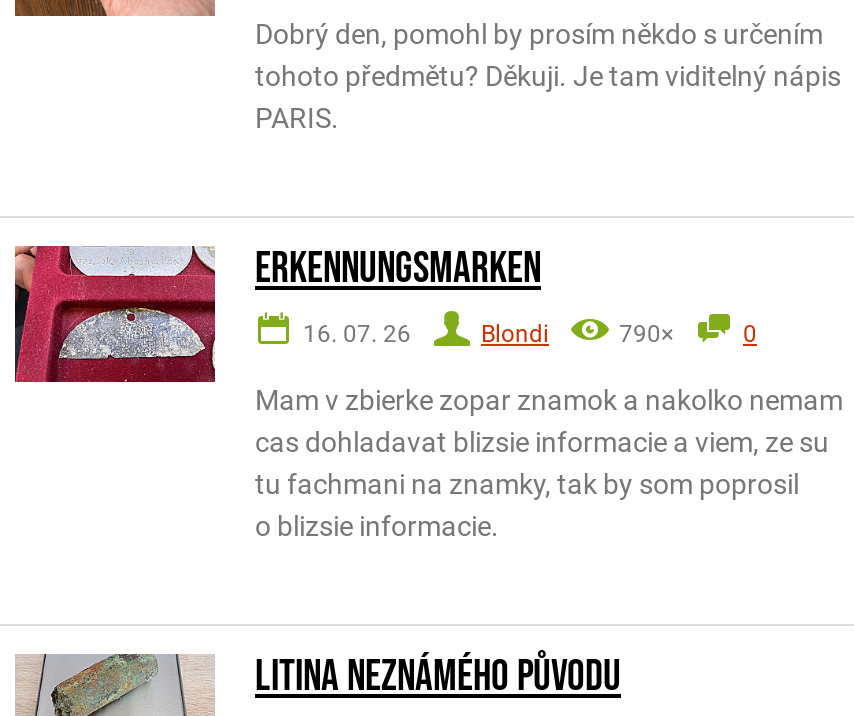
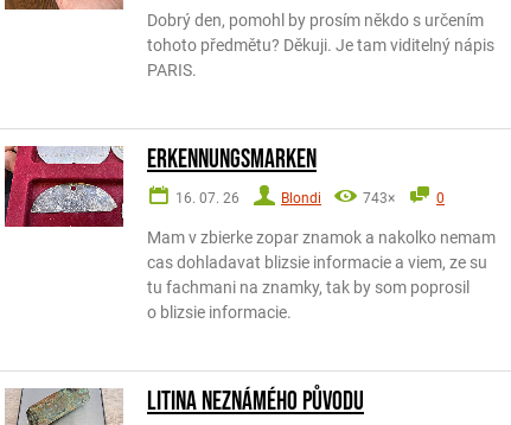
[619,320,673,348] 790× -> [363,190,395,207] 743×

